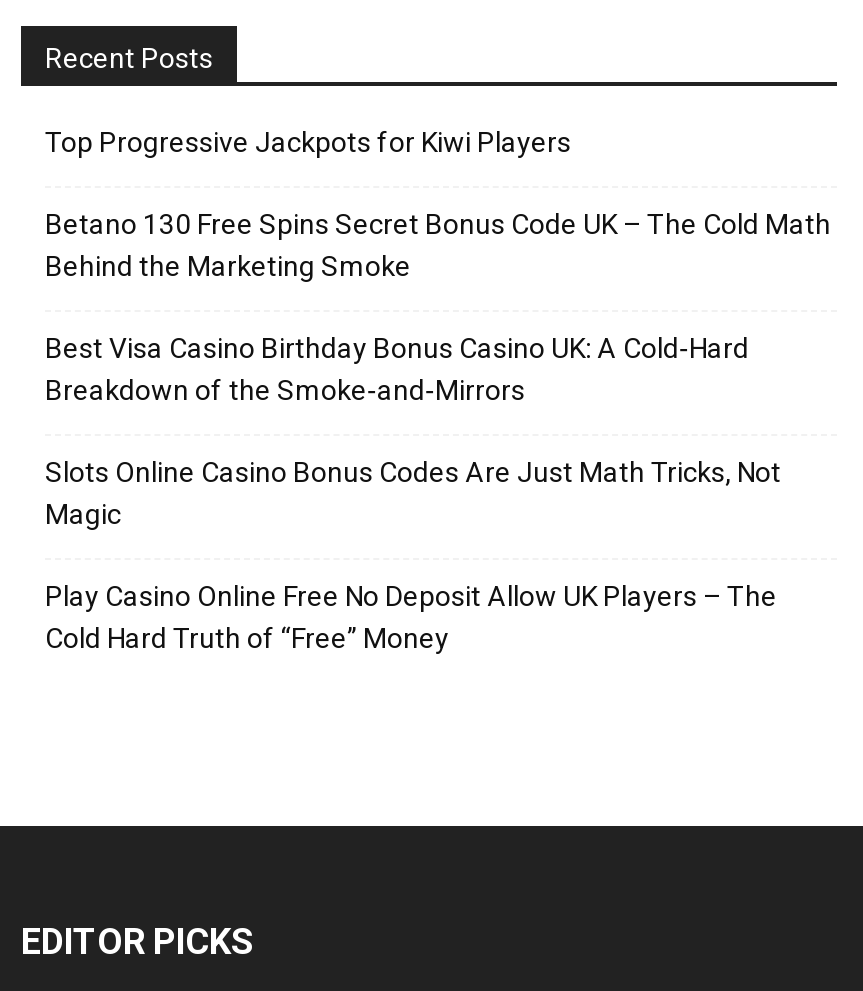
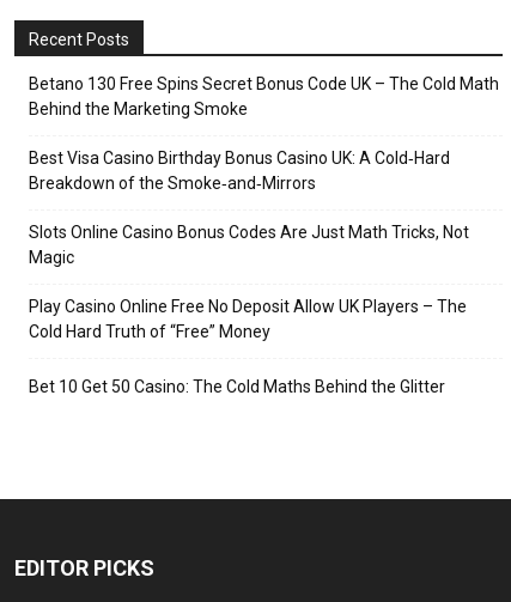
[45,126,571,158] Top Progressive Jackpots for Kiwi Players -> none
moved [45,208,831,654] -> [29,75,499,342]: Betano 130 Free Spins Secret Bonus Code UK – The Cold Math | Behind the Marketing Smoke | Best Visa Casino Birthday Bonus Casino UK: A Cold‑Hard | Breakdown of the Smoke‑and‑Mirrors | Slots Online Casino Bonus Codes Are Just Math Tricks, Not | Magic | Play Casino Online Free No Deposit Allow UK Players – The | Cold Hard Truth of “Free” Money
none -> [29,378,445,397] Bet 10 Get 50 Casino: The Cold Maths Behind the Glitter

